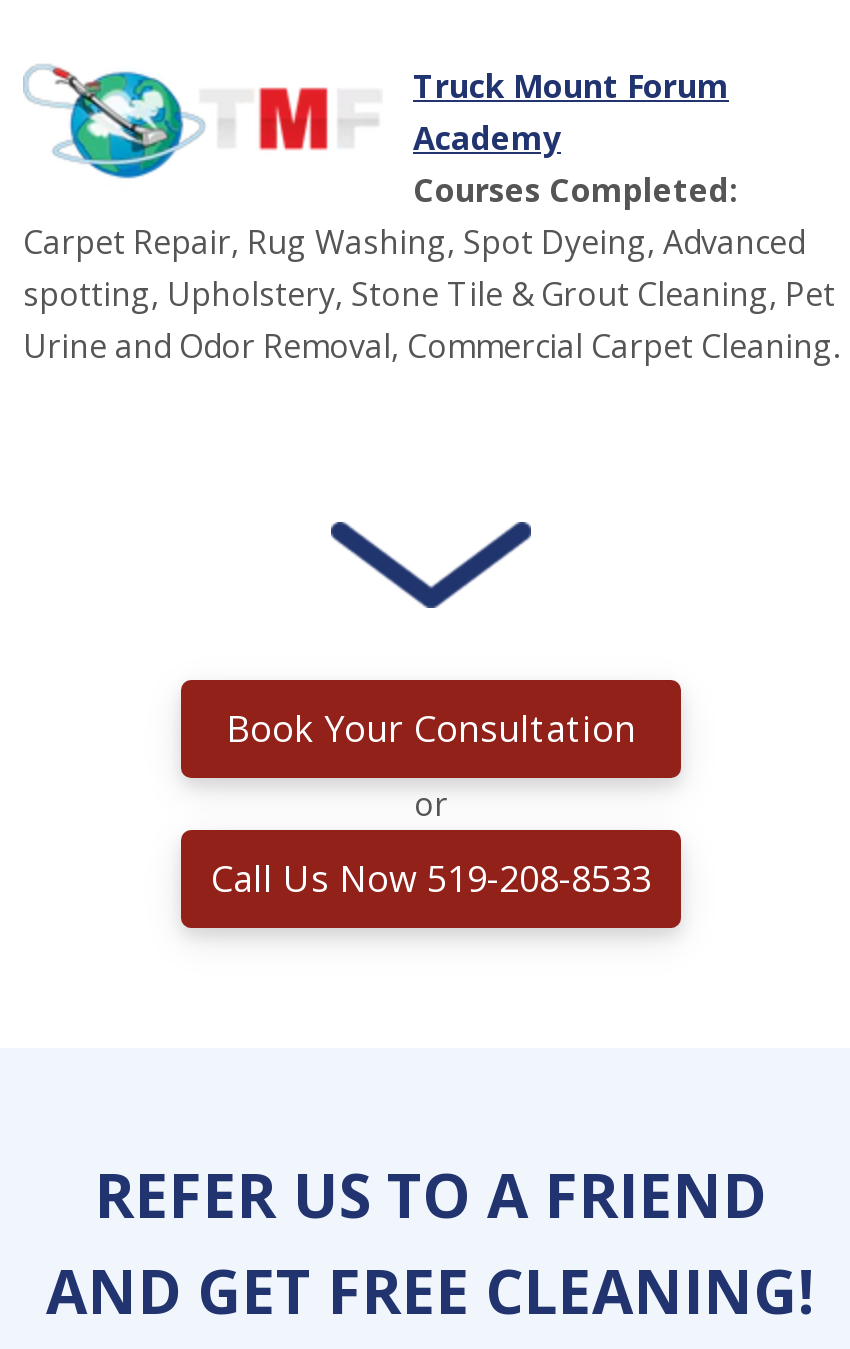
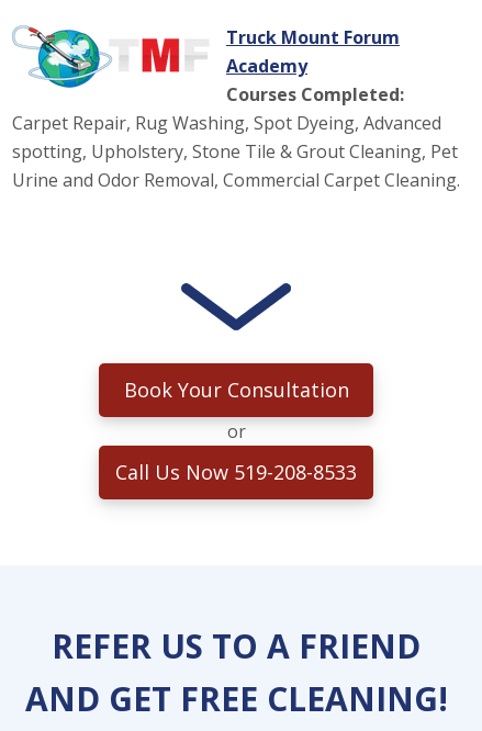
[329,520,533,620] [image] -> [180,277,292,331] [image]

